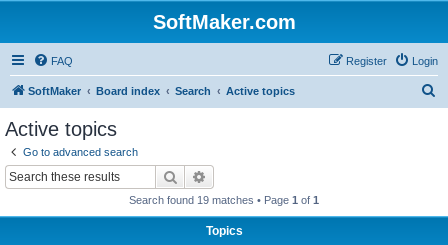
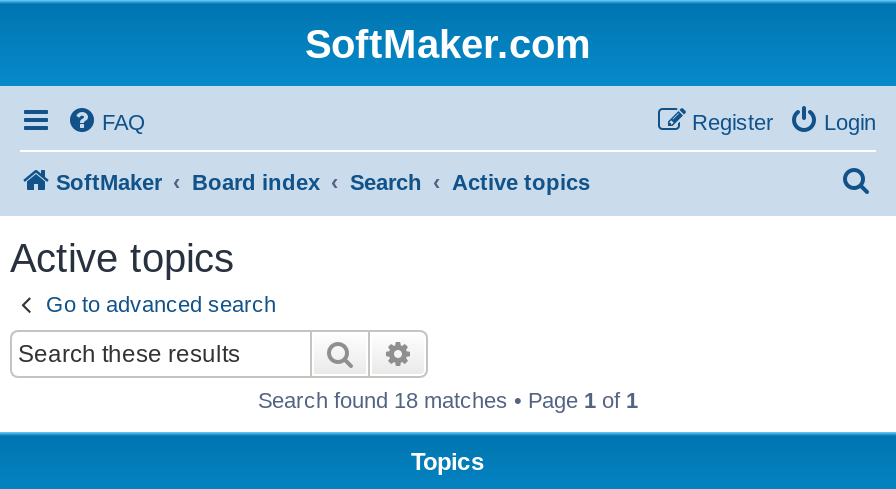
[129,193,319,205] Search found 19 matches • Page 1 of 1 -> [258,387,638,411] Search found 18 matches • Page 1 of 1

